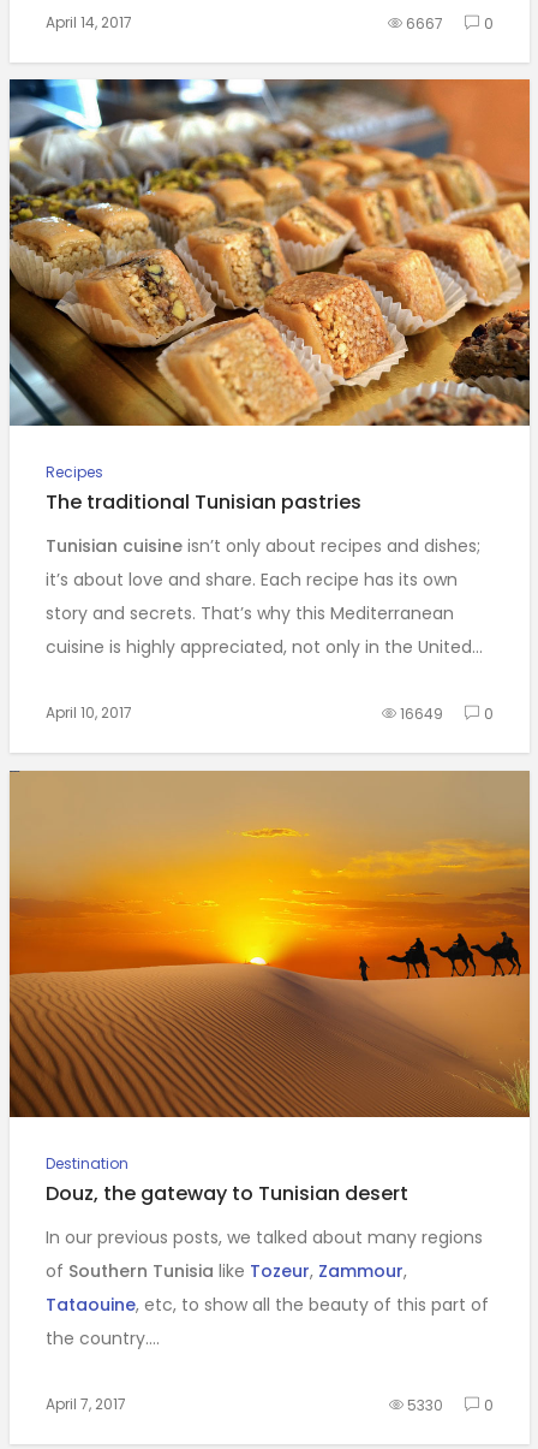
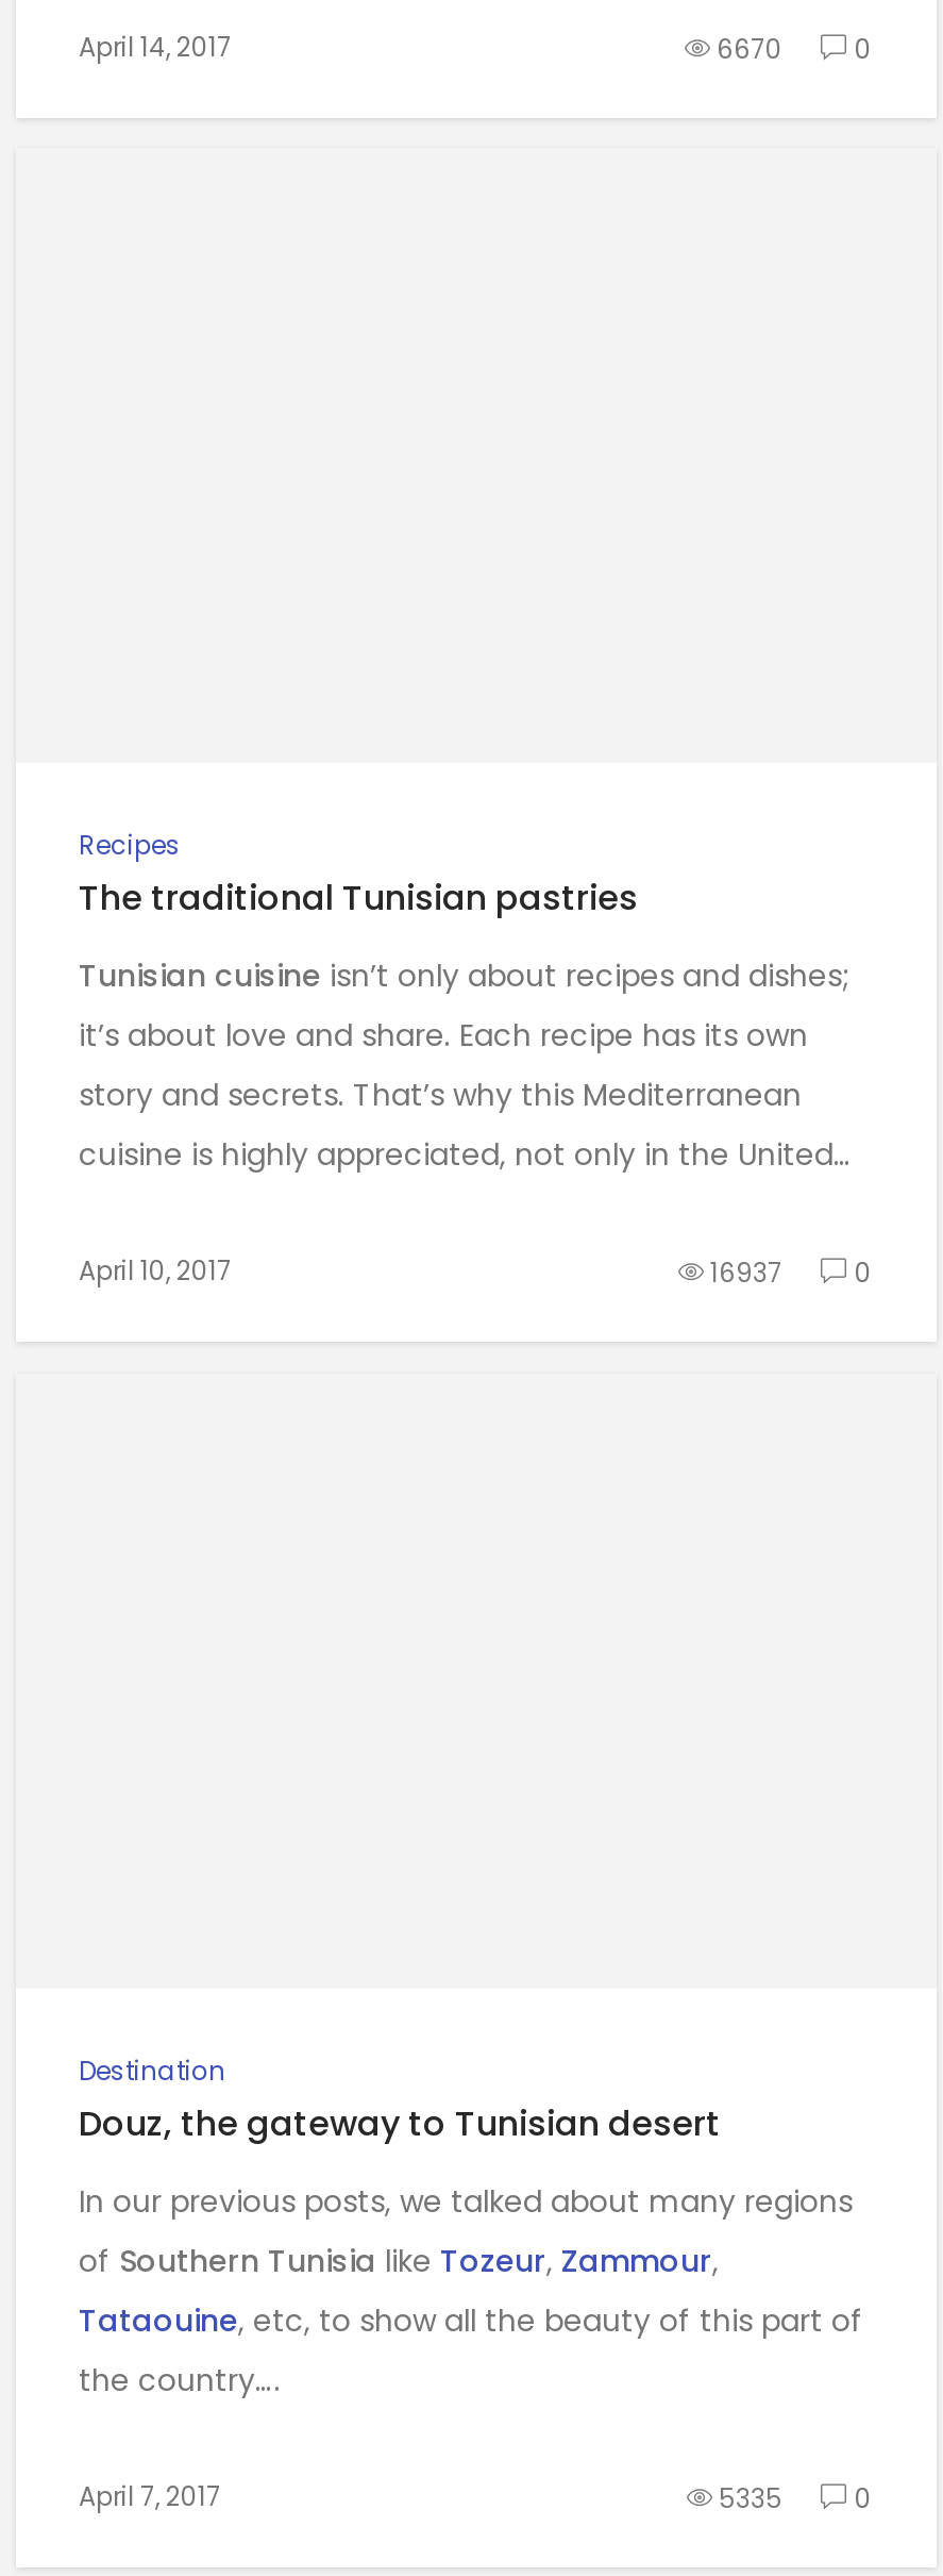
[402,13,493,33] 6667 0 -> [710,30,872,66] 6670 0
[8,78,531,427] [image] -> none
[396,703,493,724] 16649 0 -> [704,1254,872,1290] 16937 0
[8,770,531,1118] [image] -> none
[403,1395,493,1415] 5330 0 -> [712,2480,872,2516] 5335 0

